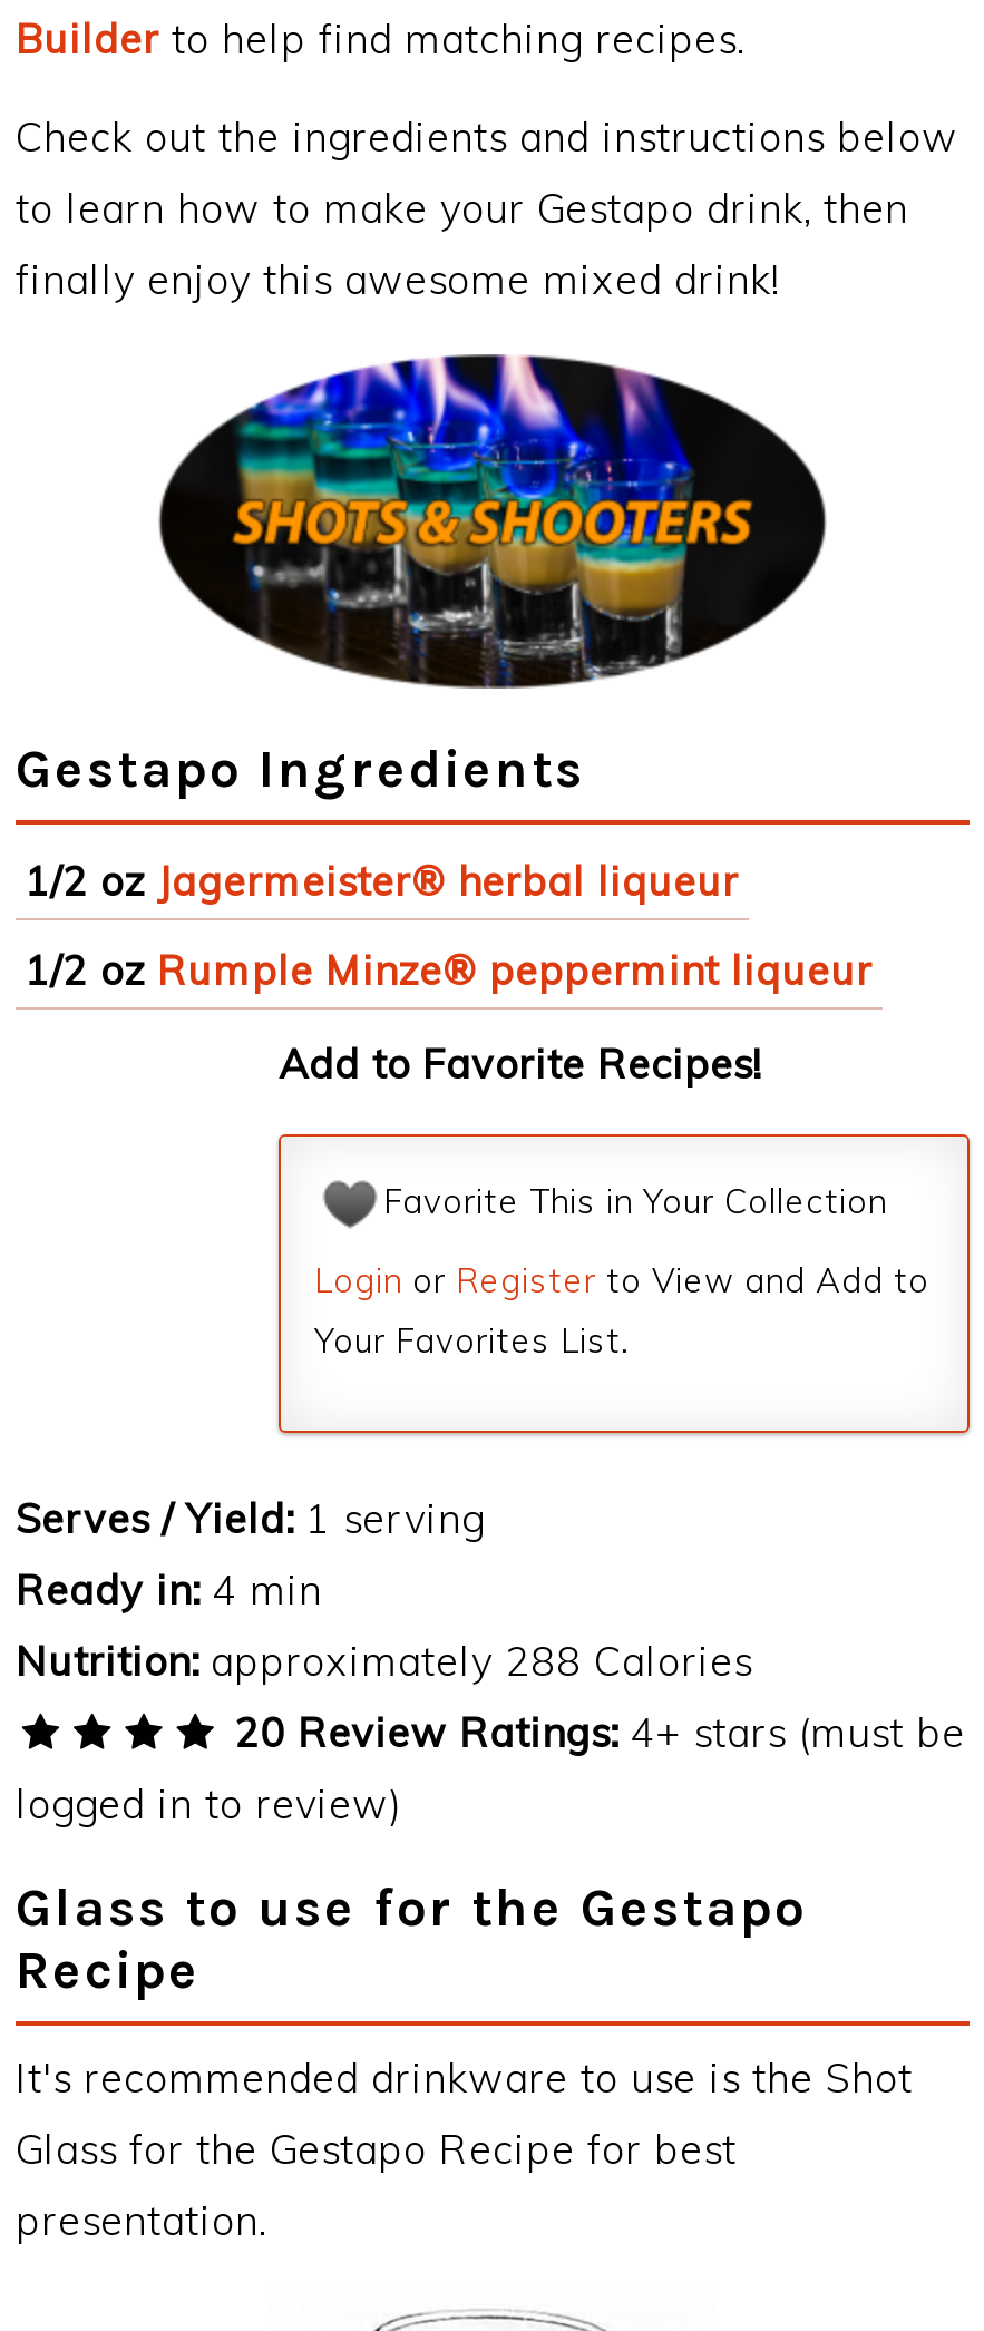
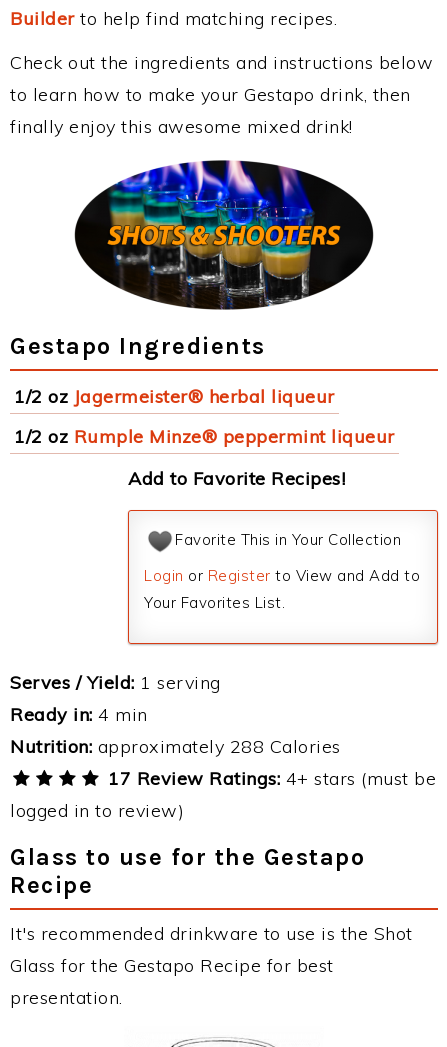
[222,1707,965,1758] 20 Review Ratings: 4+ stars (must be -> [103,767,436,790] 17 Review Ratings: 4+ stars (must be

